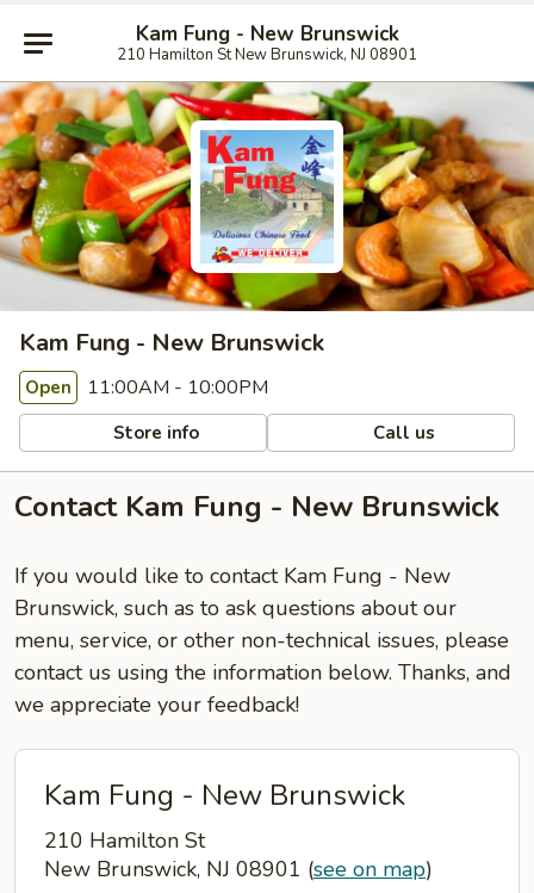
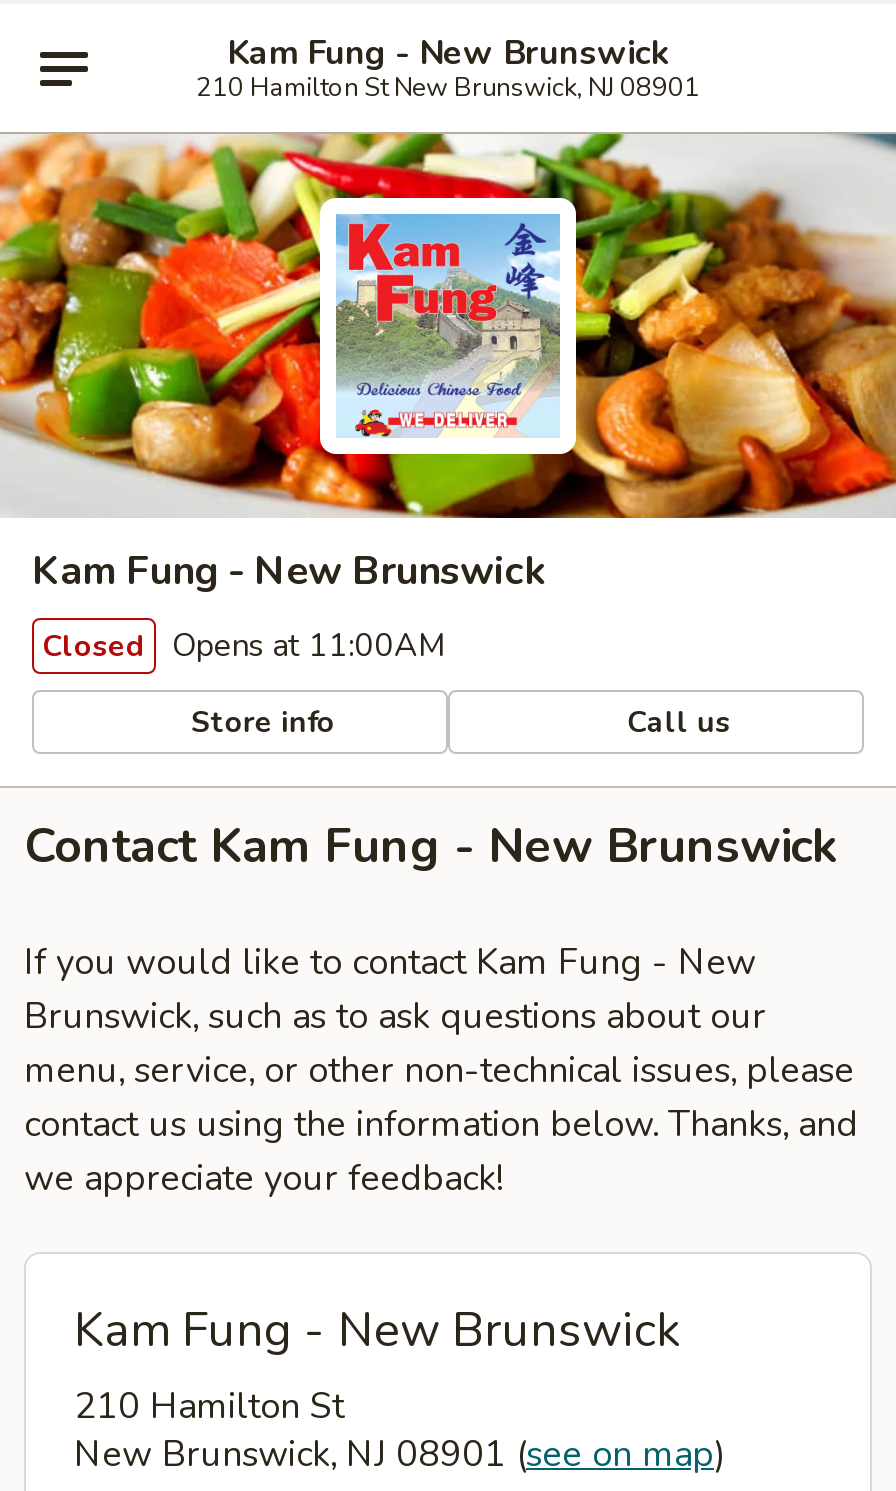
[25,374,268,401] Open 11:00AM - 10:00PM -> [42,624,446,668] Closed Opens at 11:00AM

